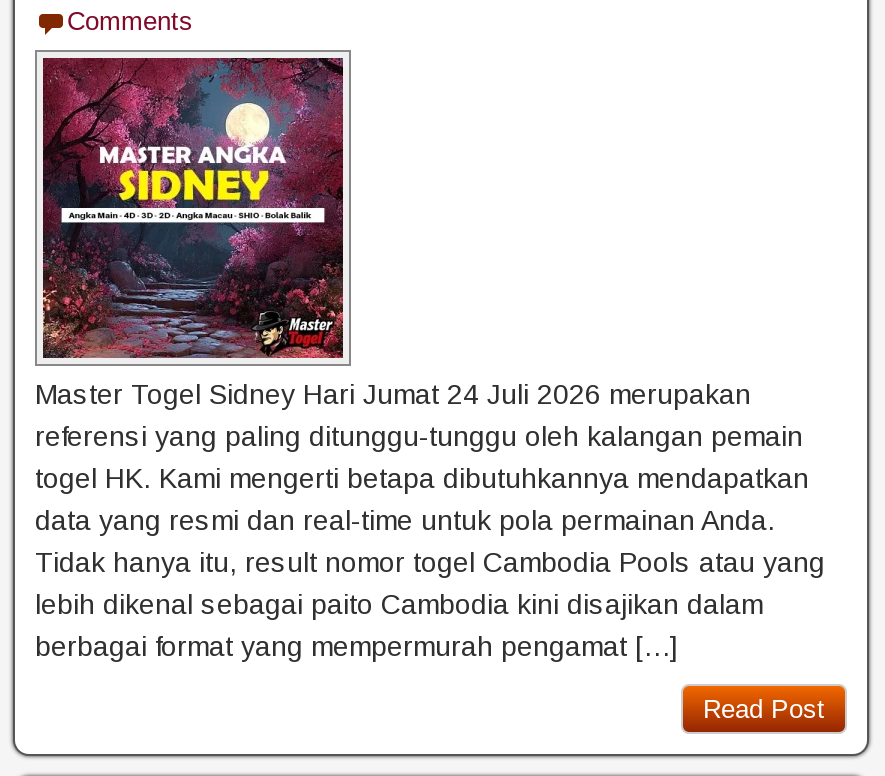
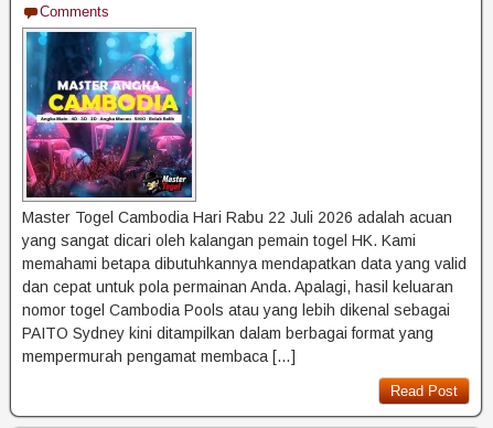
[35,56,825,662] [image] | Master Togel Sidney Hari Jumat 24 Juli 2026 merupakan | referensi yang paling ditunggu-tunggu oleh kalangan pemain | togel HK. Kami mengerti betapa dibutuhkannya mendapatkan | data yang resmi dan real-time untuk pola permainan Anda. | Tidak hanya itu, result nomor togel Cambodia Pools atau yang | lebih dikenal sebagai paito Cambodia kini disajikan dalam | berbagai format yang mempermurah pengamat […] -> [22,31,467,365] [image] | Master Togel Cambodia Hari Rabu 22 Juli 2026 adalah acuan | yang sangat dicari oleh kalangan pemain togel HK. Kami | memahami betapa dibutuhkannya mendapatkan data yang valid | dan cepat untuk pola permainan Anda. Apalagi, hasil keluaran | nomor togel Cambodia Pools atau yang lebih dikenal sebagai | PAITO Sydney kini ditampilkan dalam berbagai format yang | mempermurah pengamat membaca […]

